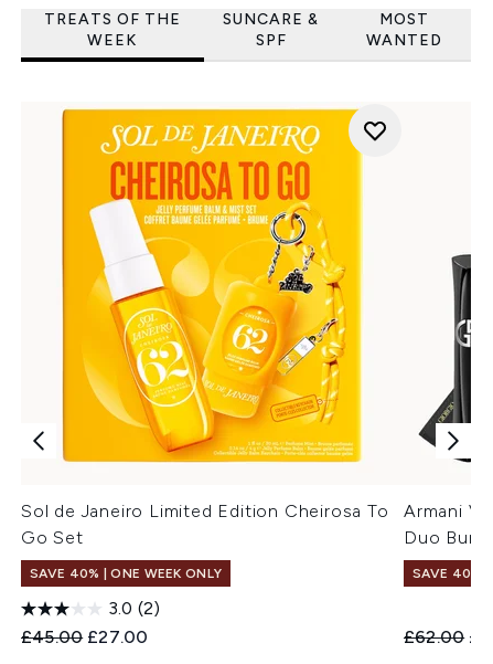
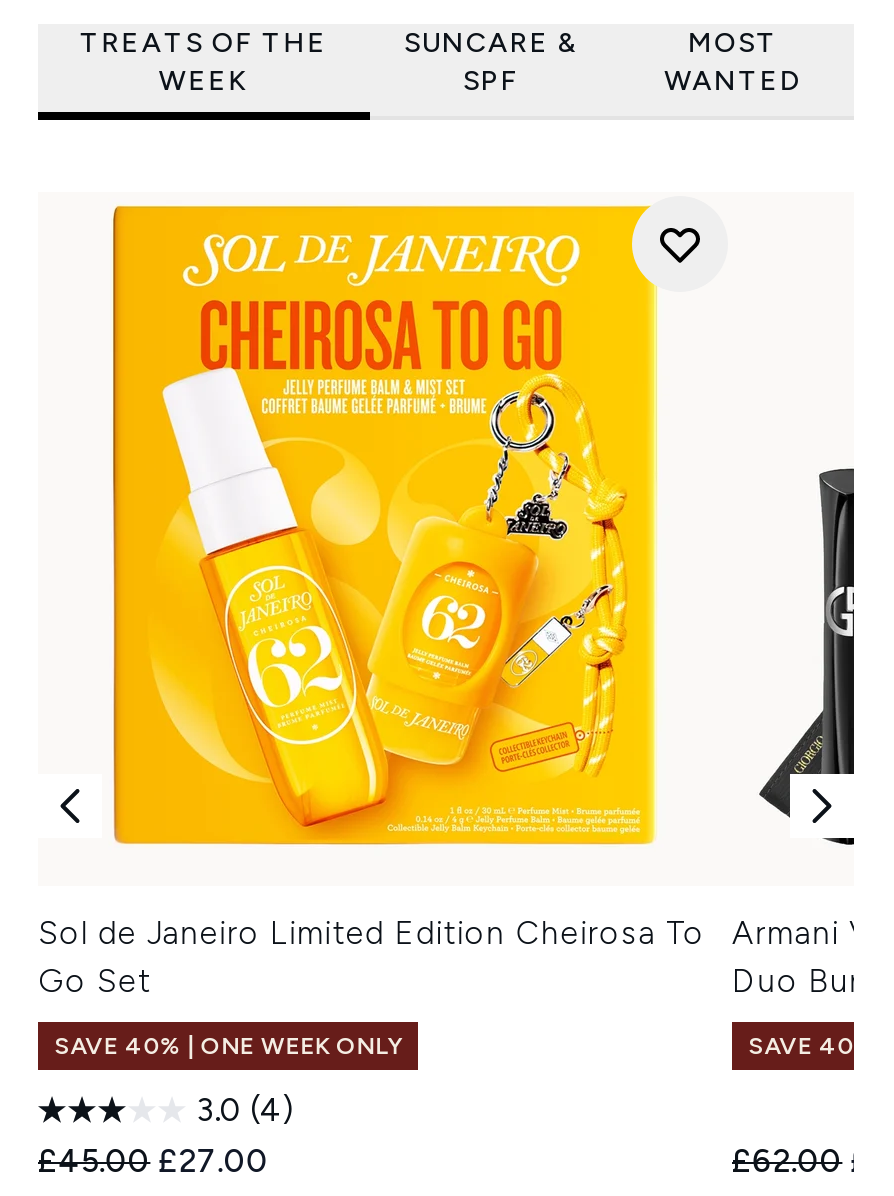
[108,598,160,619] 3.0 (2) -> [196,1090,294,1128] 3.0 (4)

